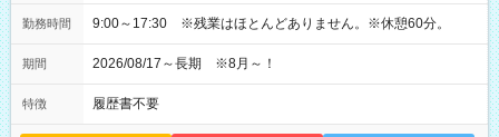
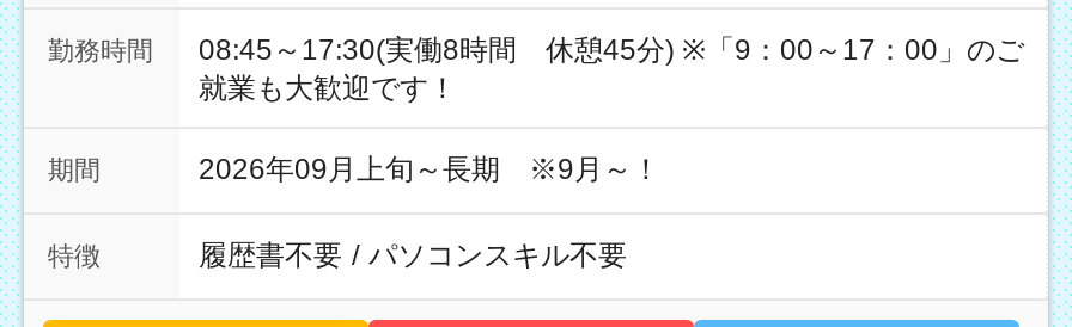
[92,16,450,31] 9:00～17:30 ※残業はほとんどありません。※休憩60分。 -> [199,33,1024,105] 08:45～17:30(実働8時間 休憩45分) ※「9：00～17：00」のご | 就業も大歓迎です！
[92,56,274,71] 2026/08/17～長期 ※8月～！ -> [199,153,656,186] 2026年09月上旬～長期 ※9月～！
[92,96,159,111] 履歴書不要 -> [199,239,627,272] 履歴書不要 / パソコンスキル不要

